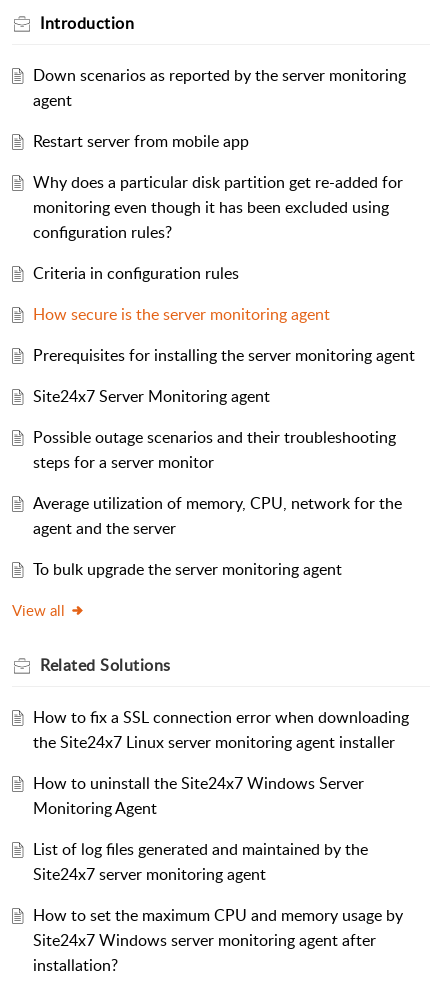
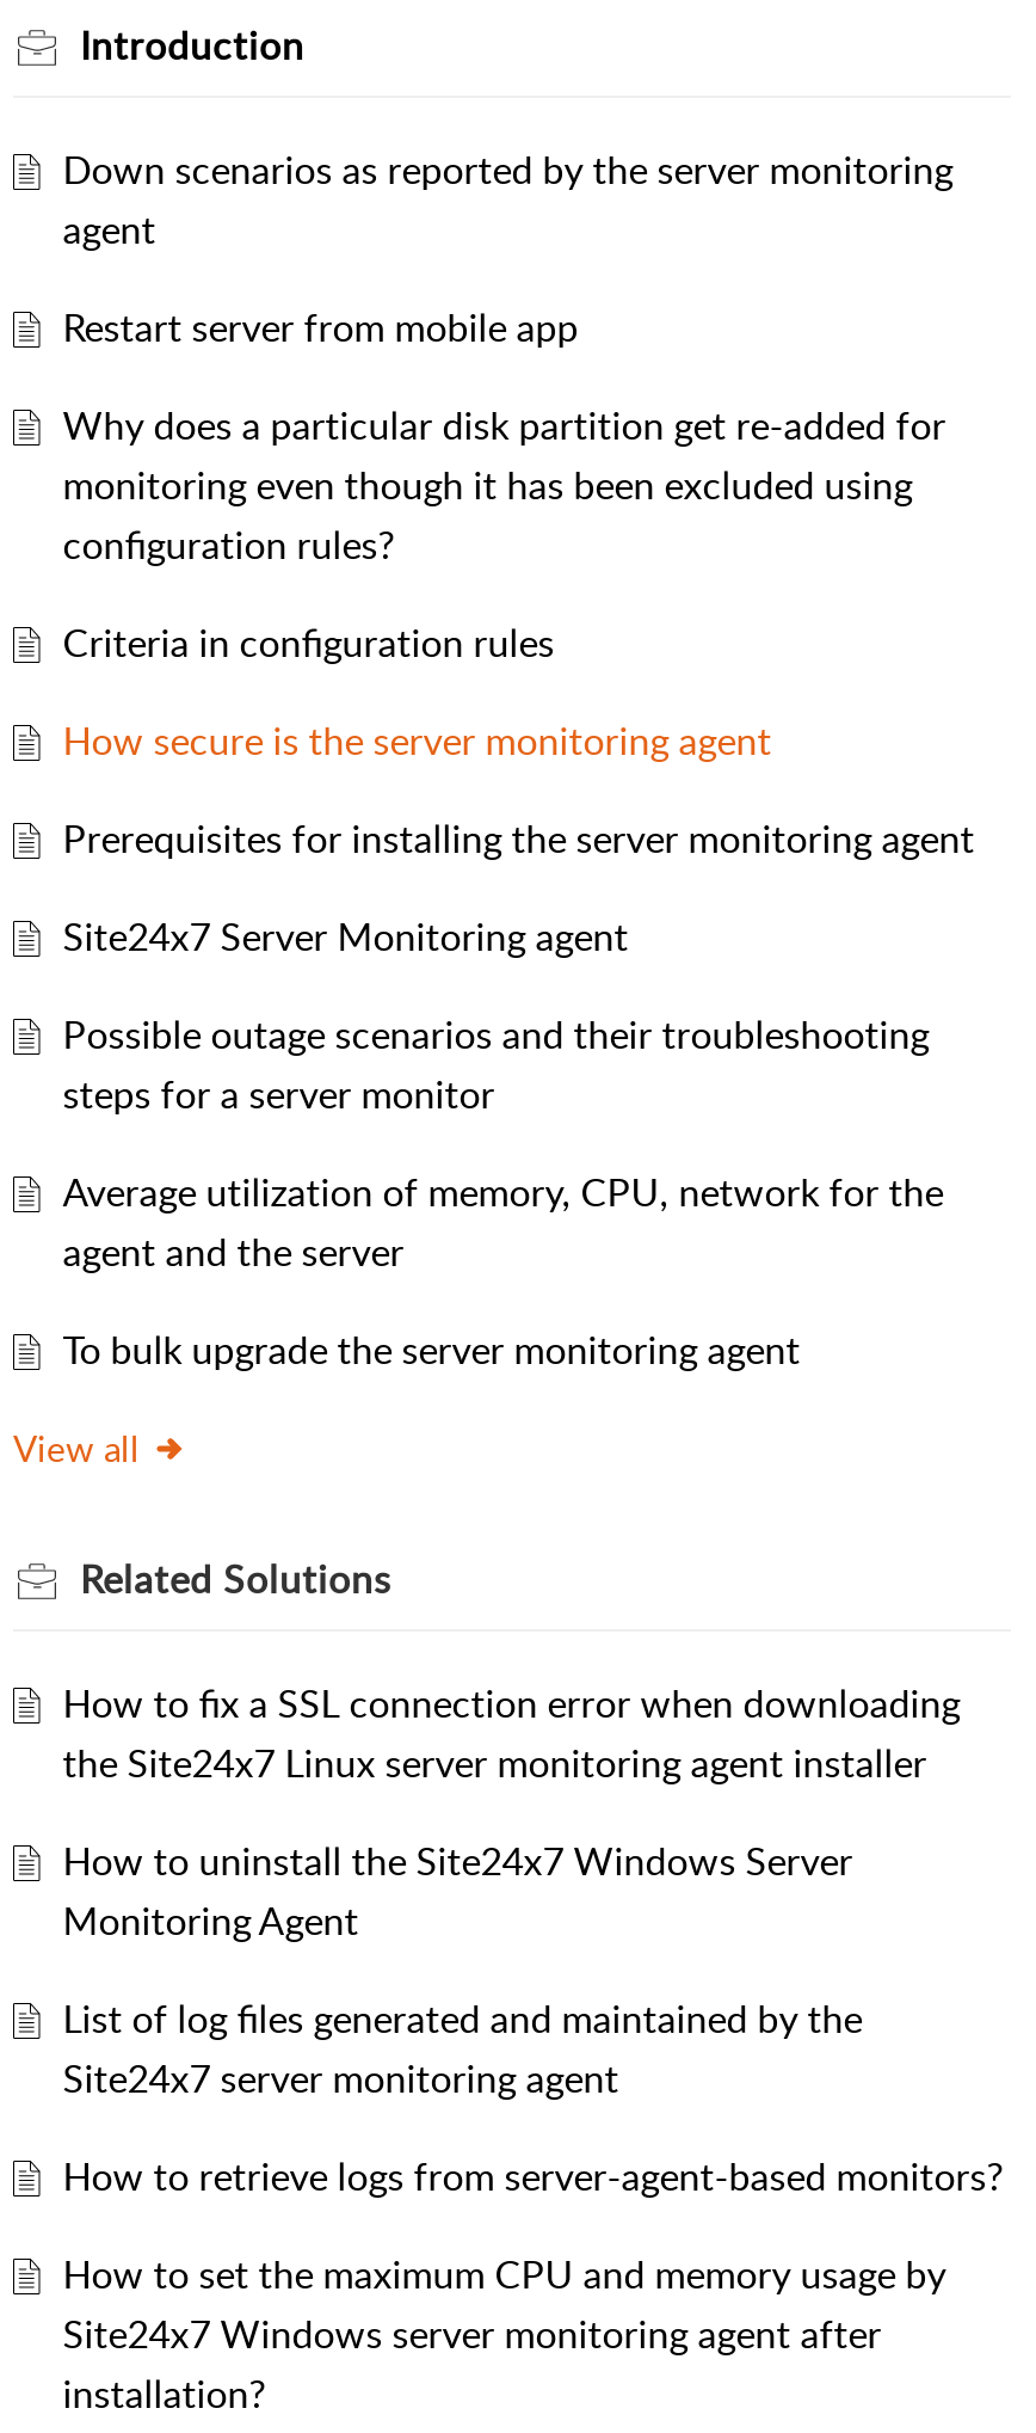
none -> [63,2151,1003,2203] How to retrieve logs from server-agent-based monitors?

